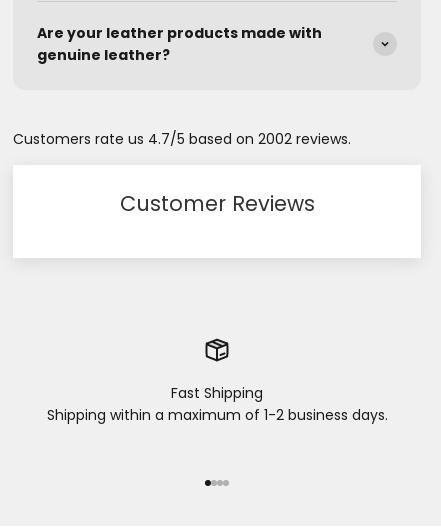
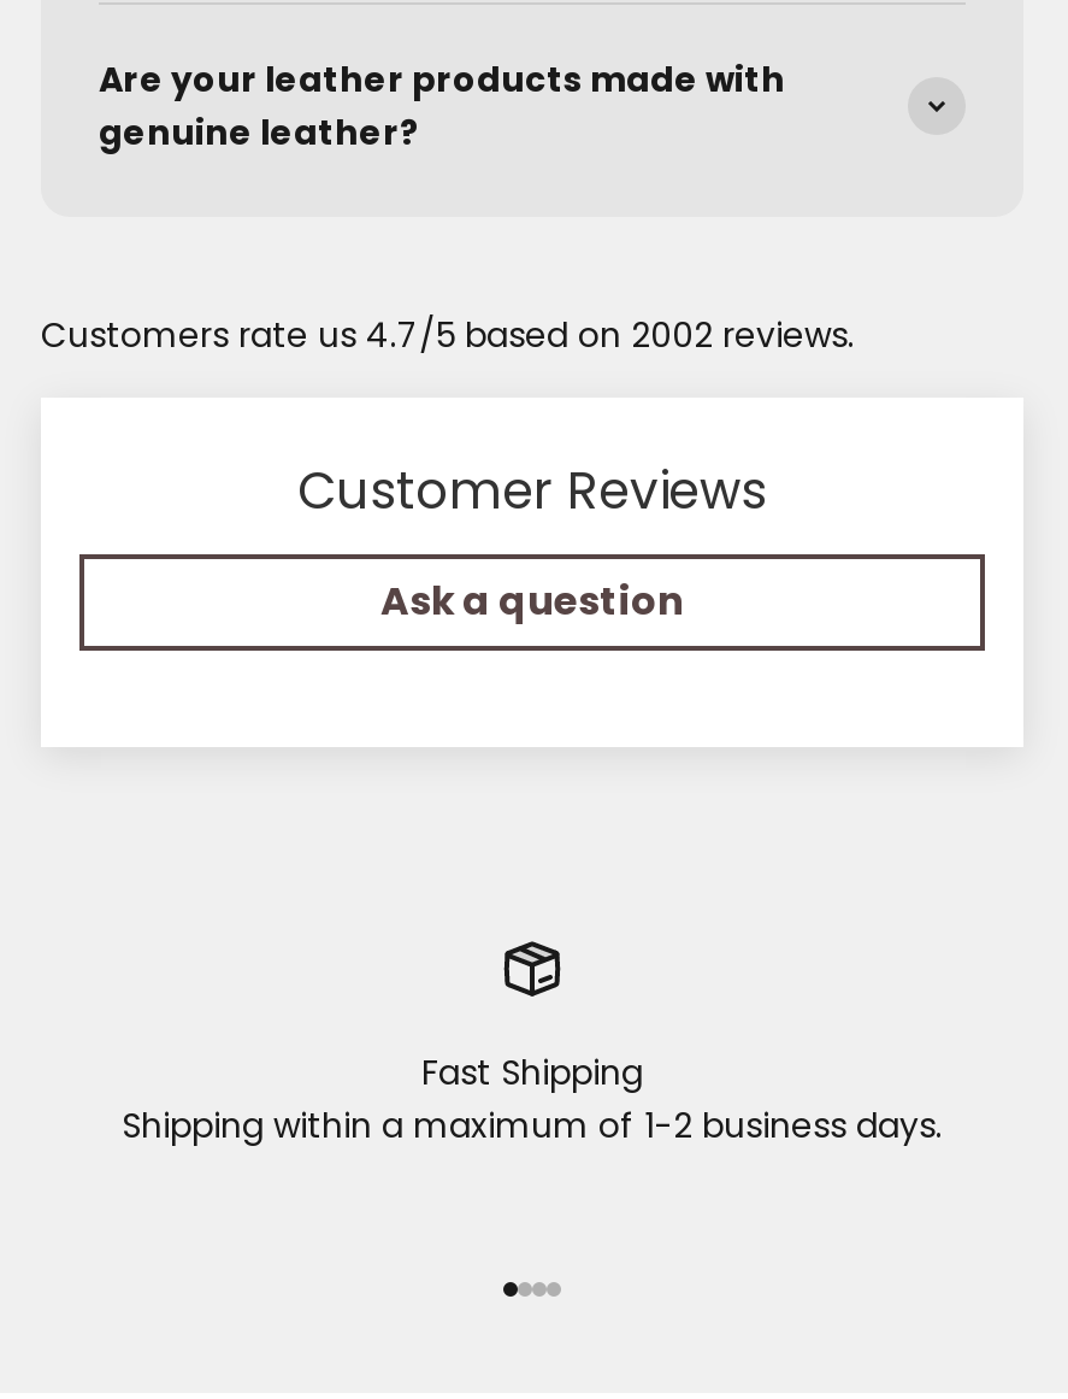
none -> [380,573,684,629] Ask a question

